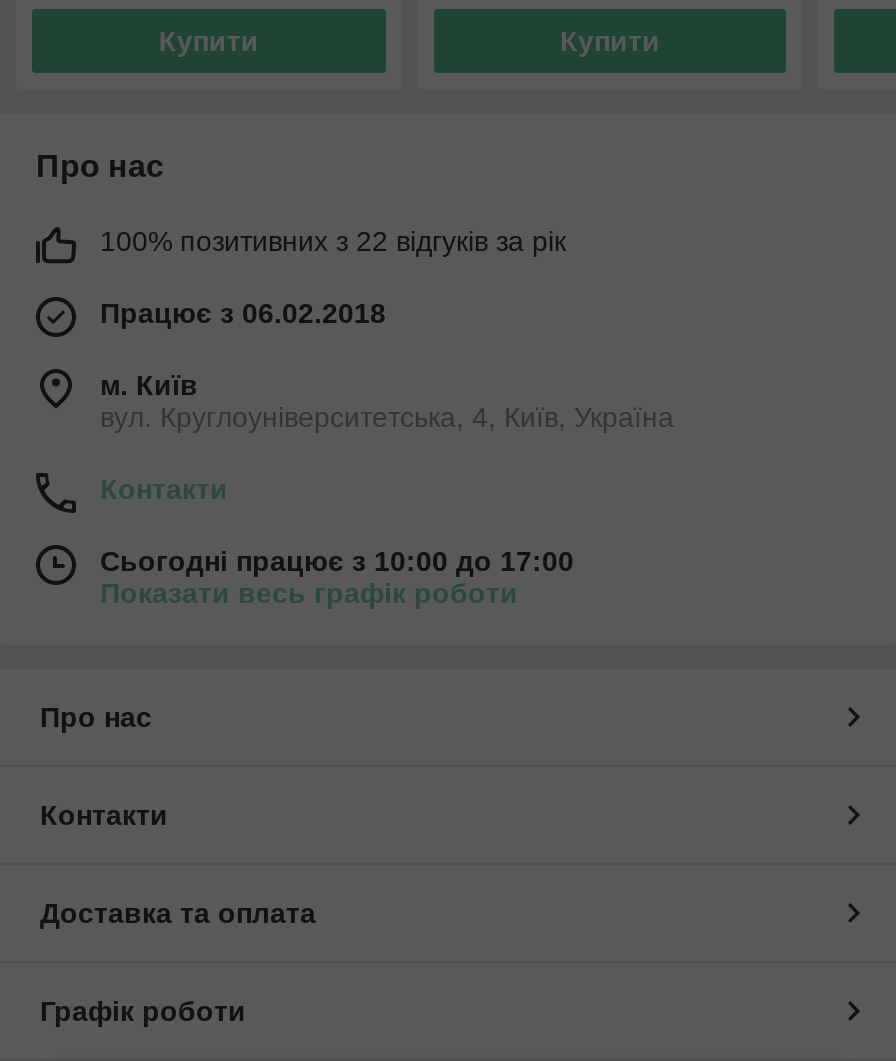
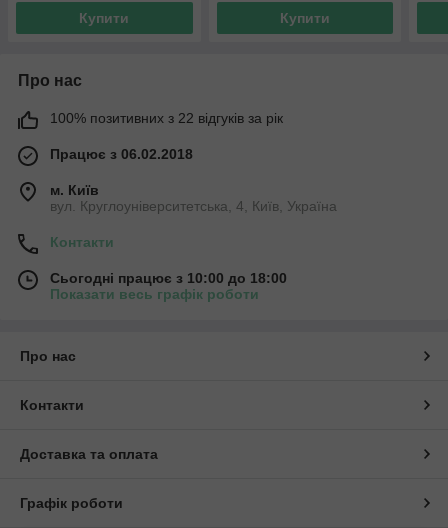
[100,546,574,578] Сьогодні працює з 10:00 до 17:00 -> [50,270,287,286] Сьогодні працює з 10:00 до 18:00

